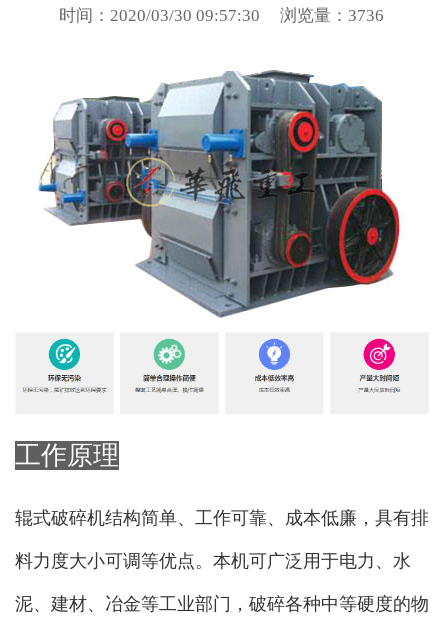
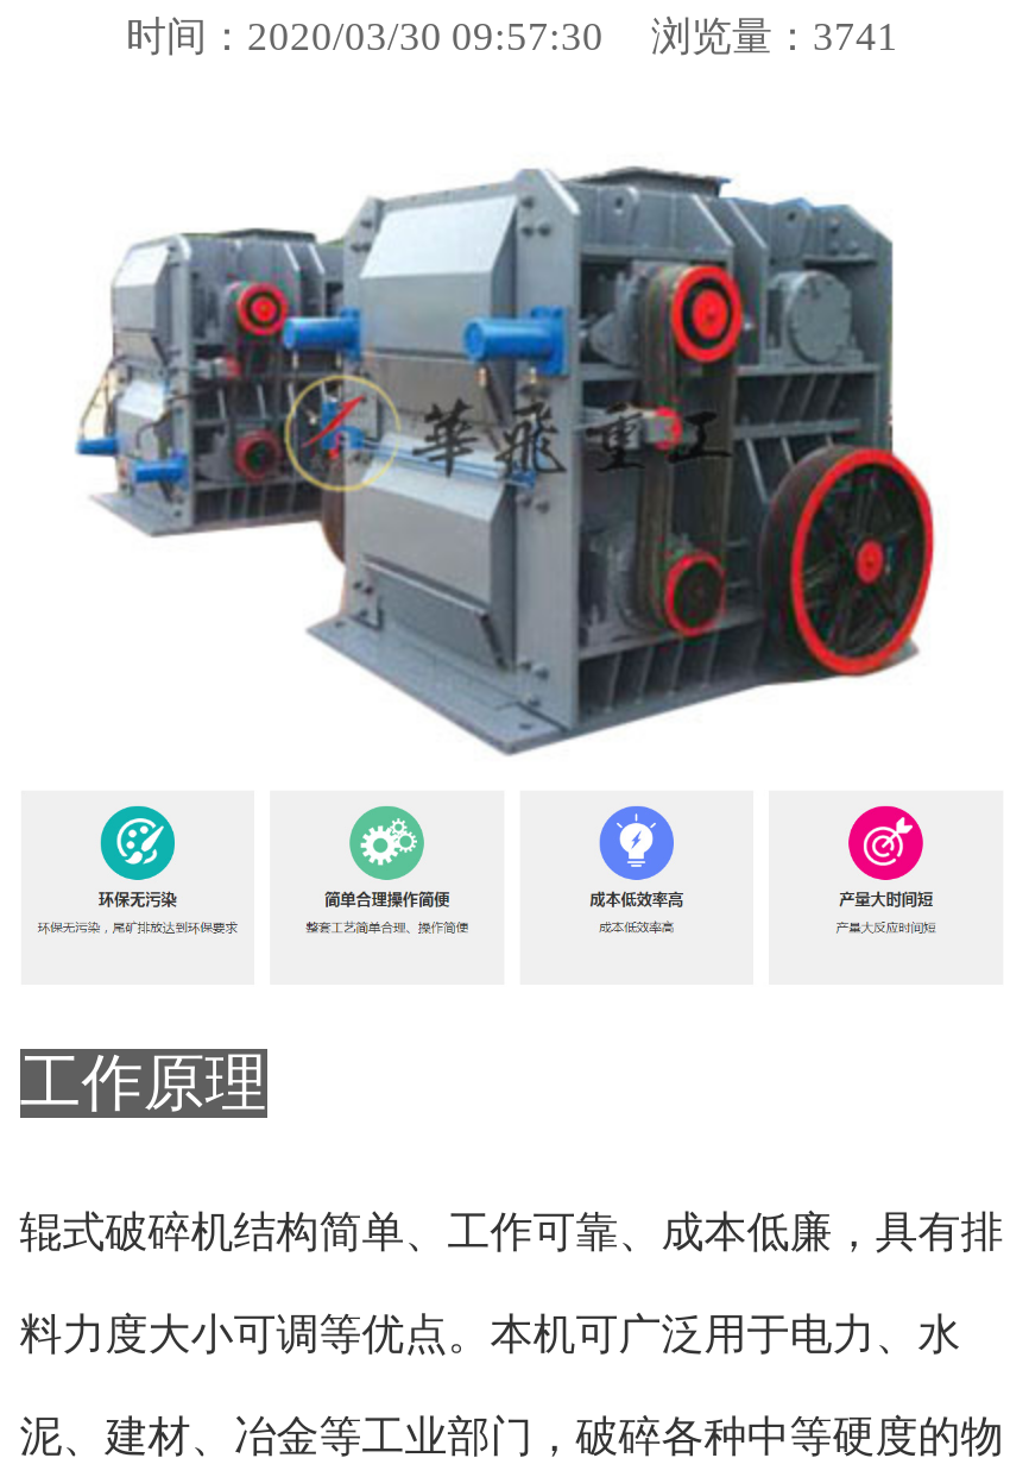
[59,6,384,25] 时间：2020/03/30 09:57:30 浏览量：3736 -> [126,14,898,59] 时间：2020/03/30 09:57:30 浏览量：3741

